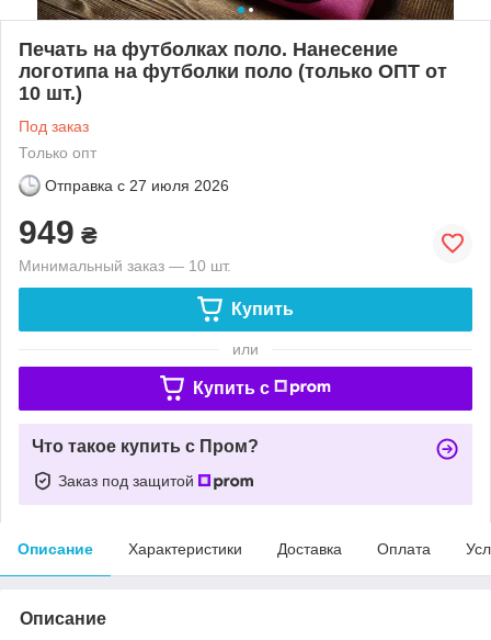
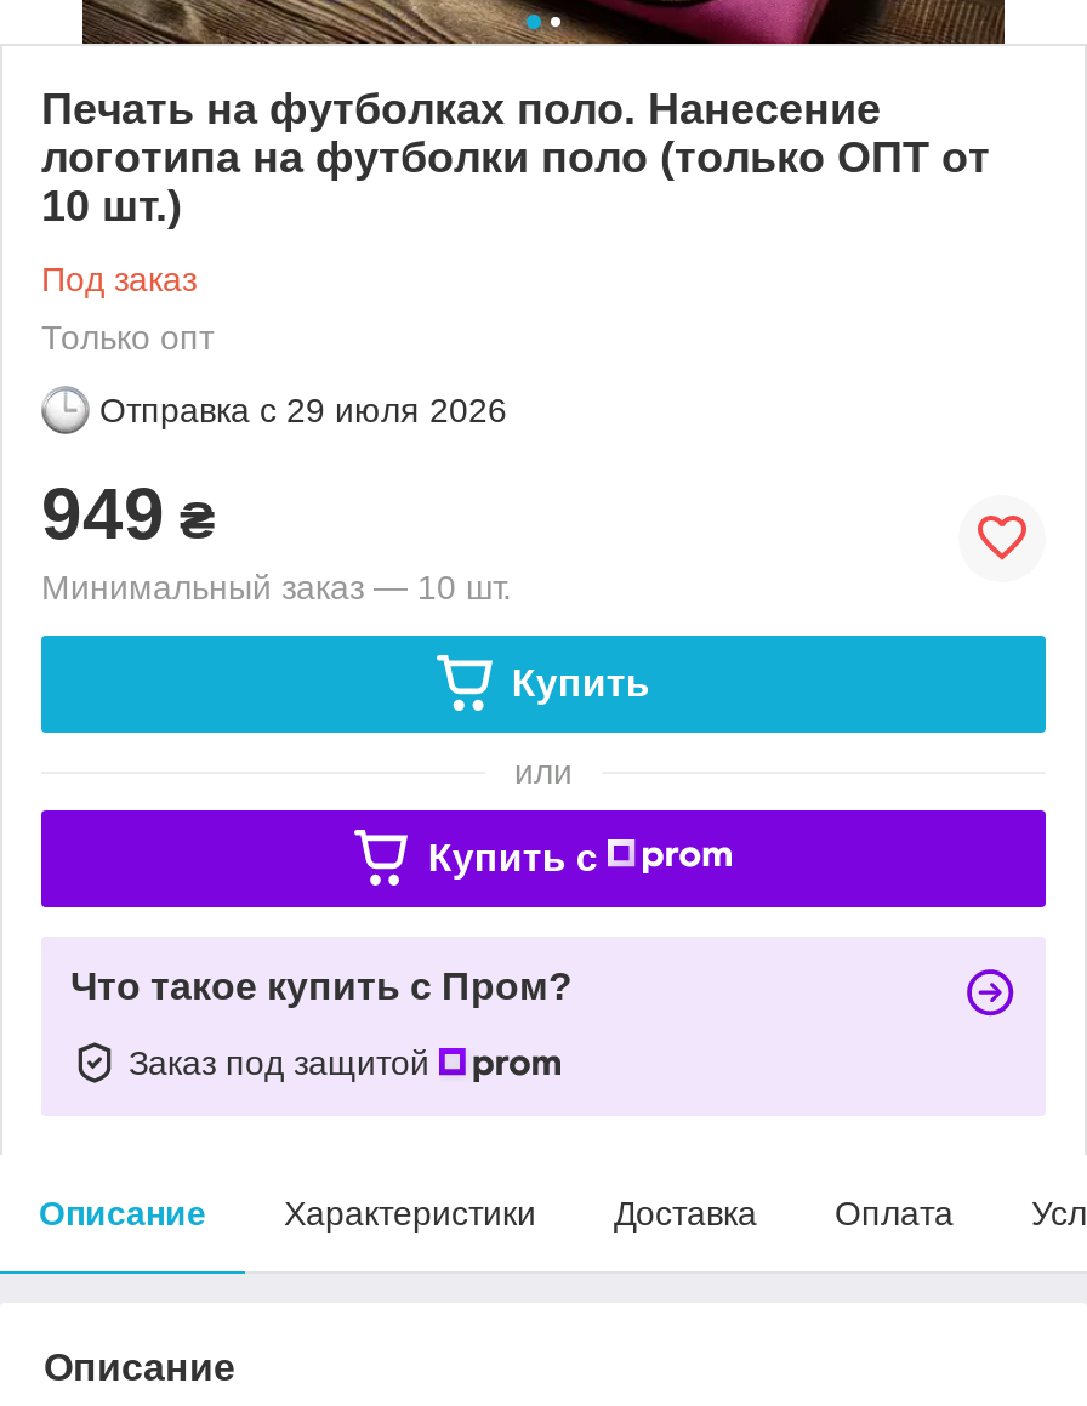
[45,177,229,194] Отправка с 27 июля 2026 -> [99,390,507,429] Отправка с 29 июля 2026

